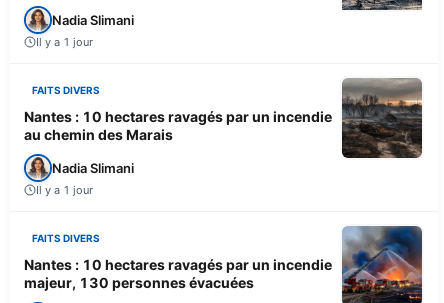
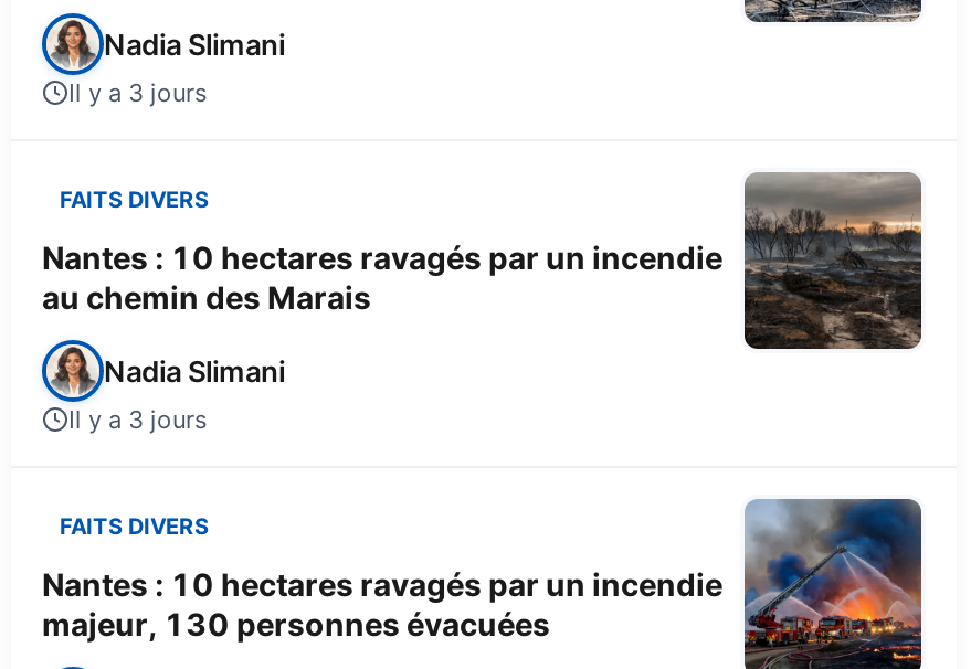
[36,35,93,49] Il y a 1 jour -> [68,76,208,107] Il y a 3 jours
[36,183,93,197] Il y a 1 jour -> [68,403,208,434] Il y a 3 jours

